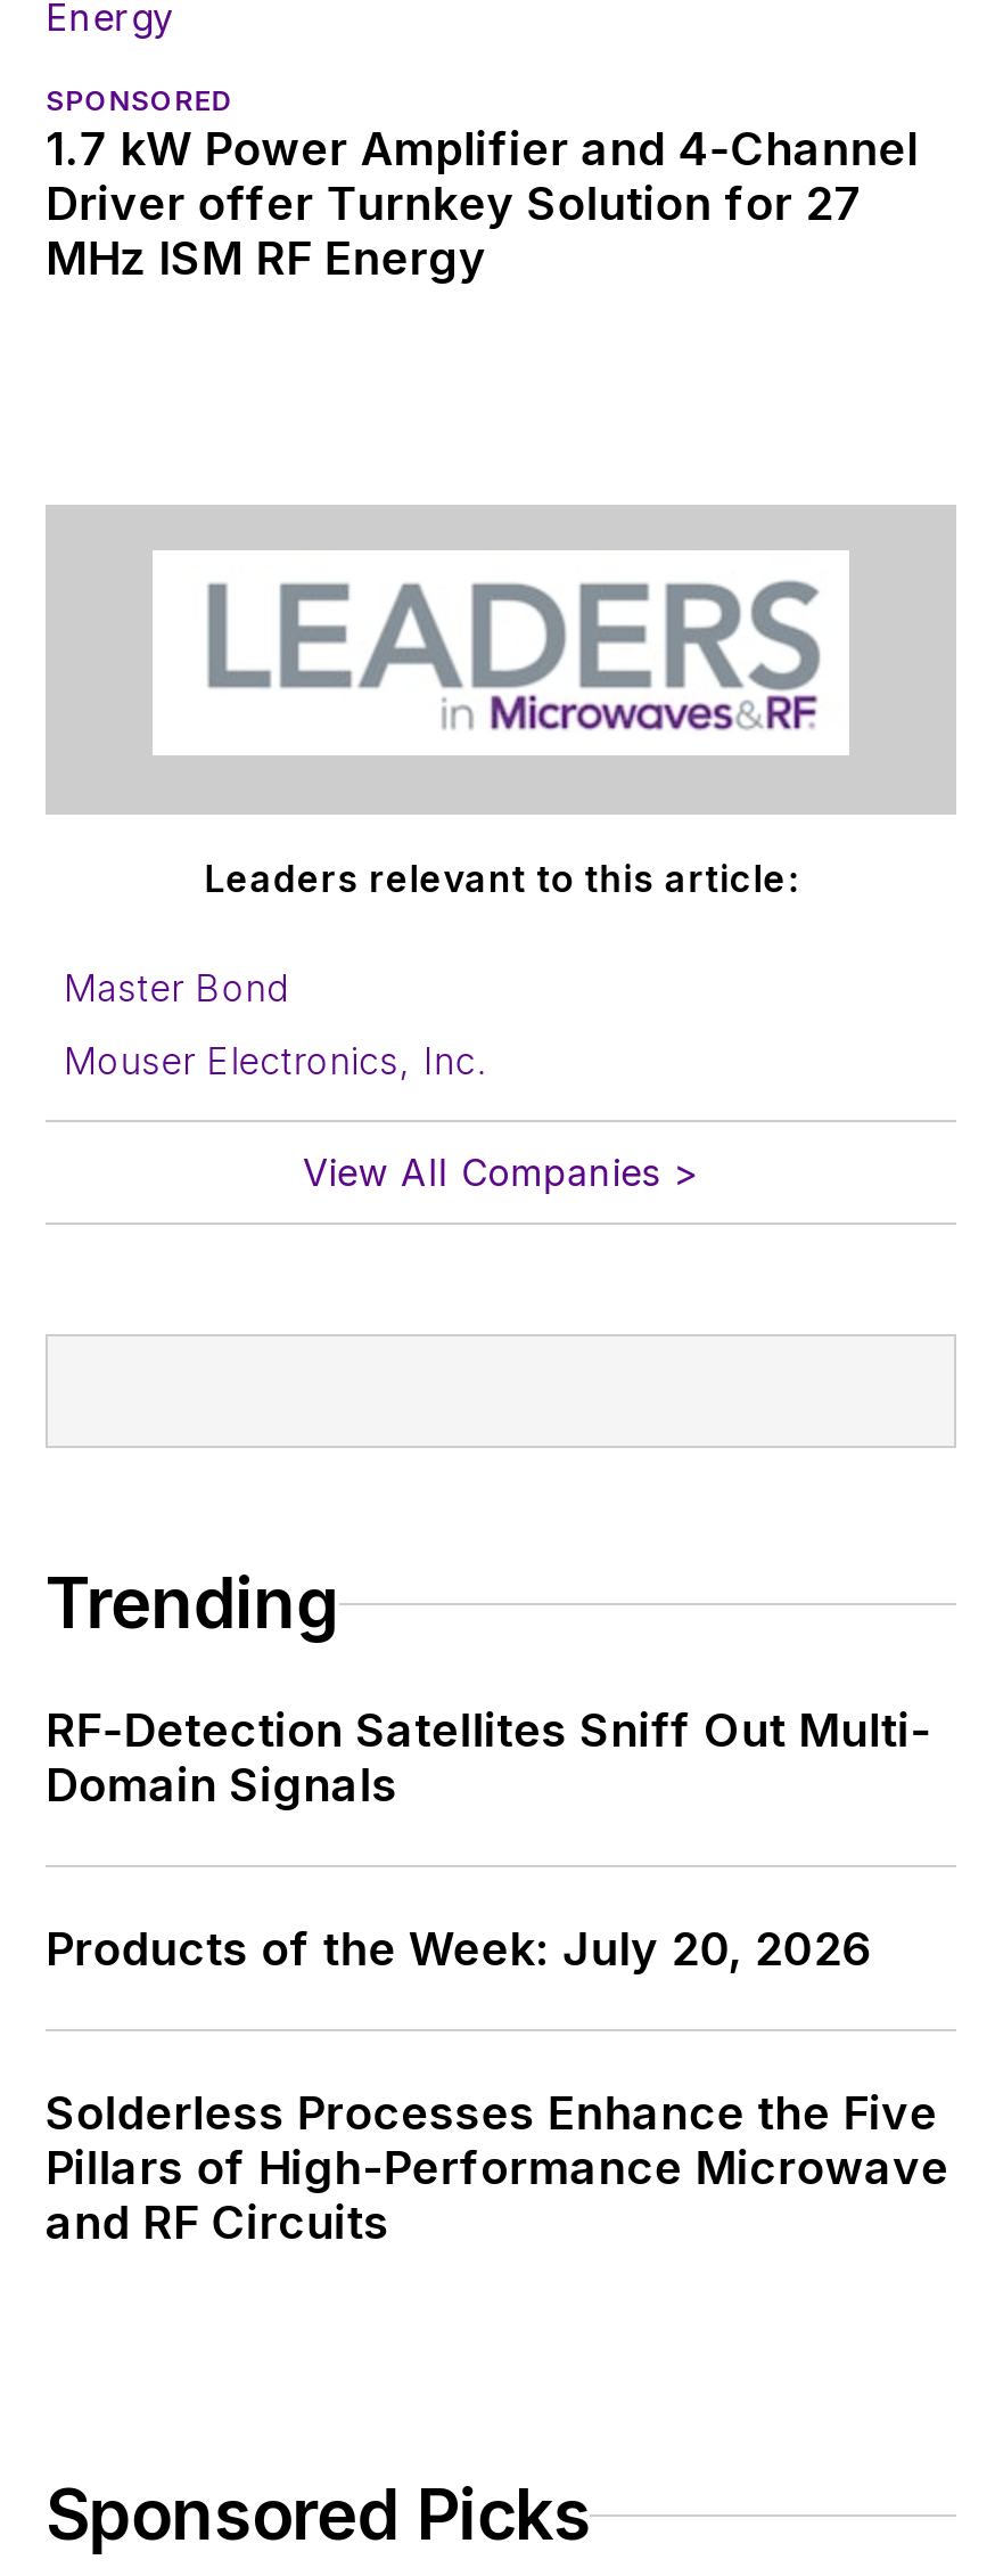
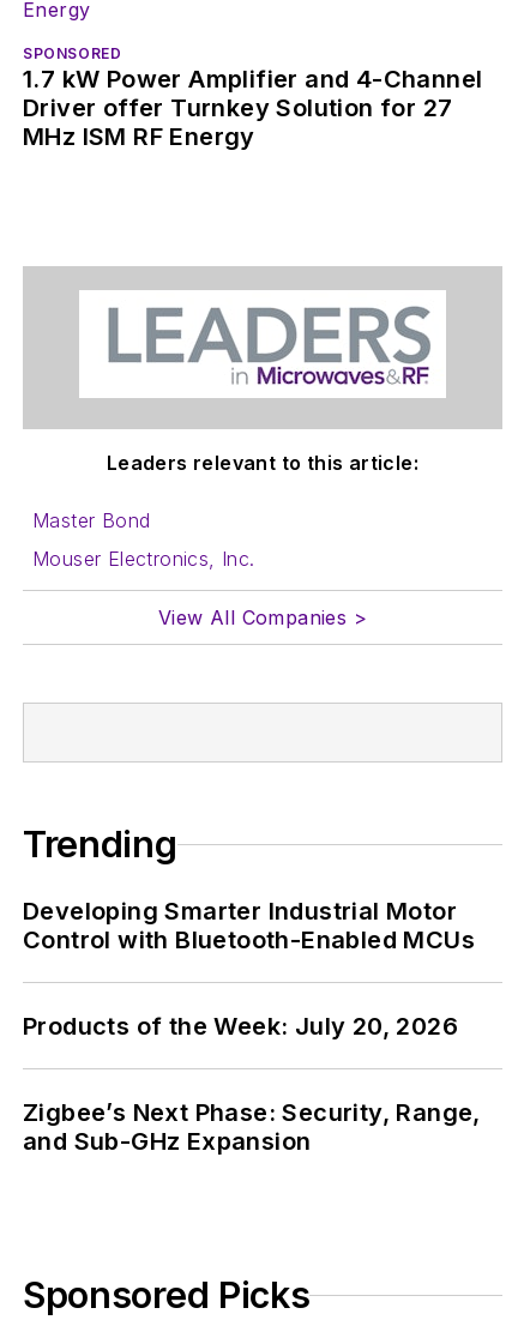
[46,1704,931,1813] RF-Detection Satellites Sniff Out Multi- | Domain Signals -> [23,897,475,955] Developing Smarter Industrial Motor | Control with Bluetooth-Enabled MCUs
[46,2087,949,2251] Solderless Processes Enhance the Five | Pillars of High-Performance Microwave | and RF Circuits -> [23,1098,481,1156] Zigbee’s Next Phase: Security, Range, | and Sub-GHz Expansion

